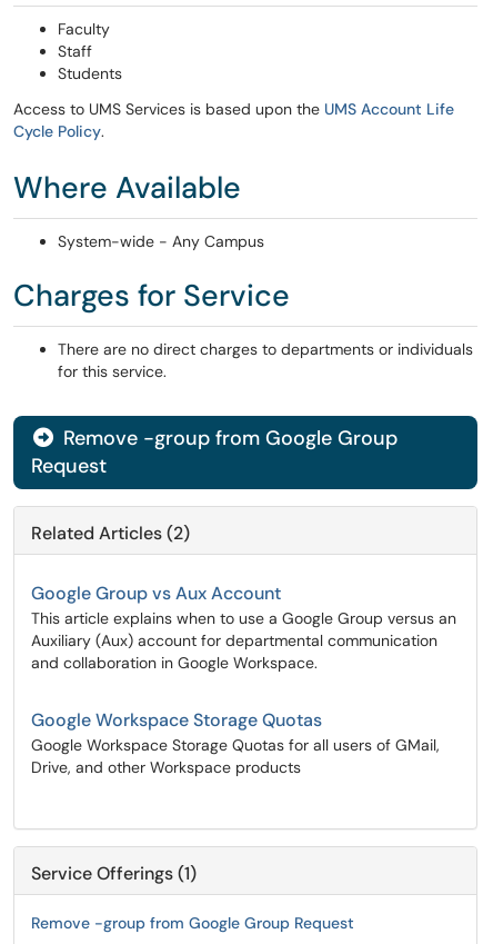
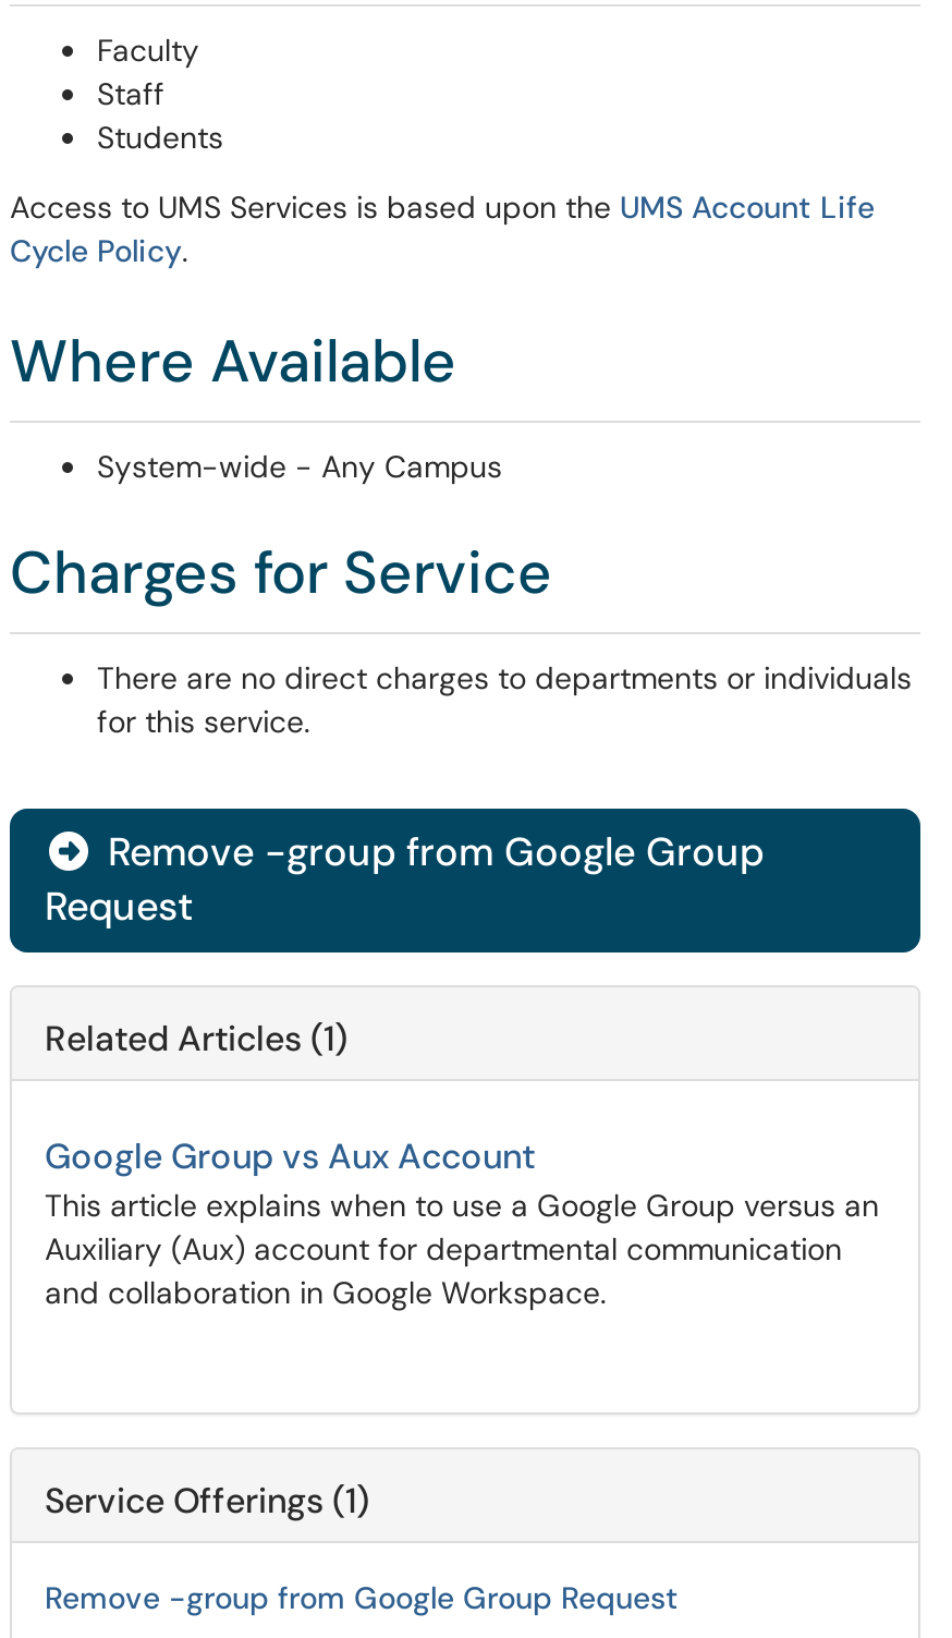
[31,521,190,545] Related Articles (2) -> [45,1016,347,1061] Related Articles (1)
[31,708,440,777] Google Workspace Storage Quotas | Google Workspace Storage Quotas for all users of GMail, | Drive, and other Workspace products -> none

